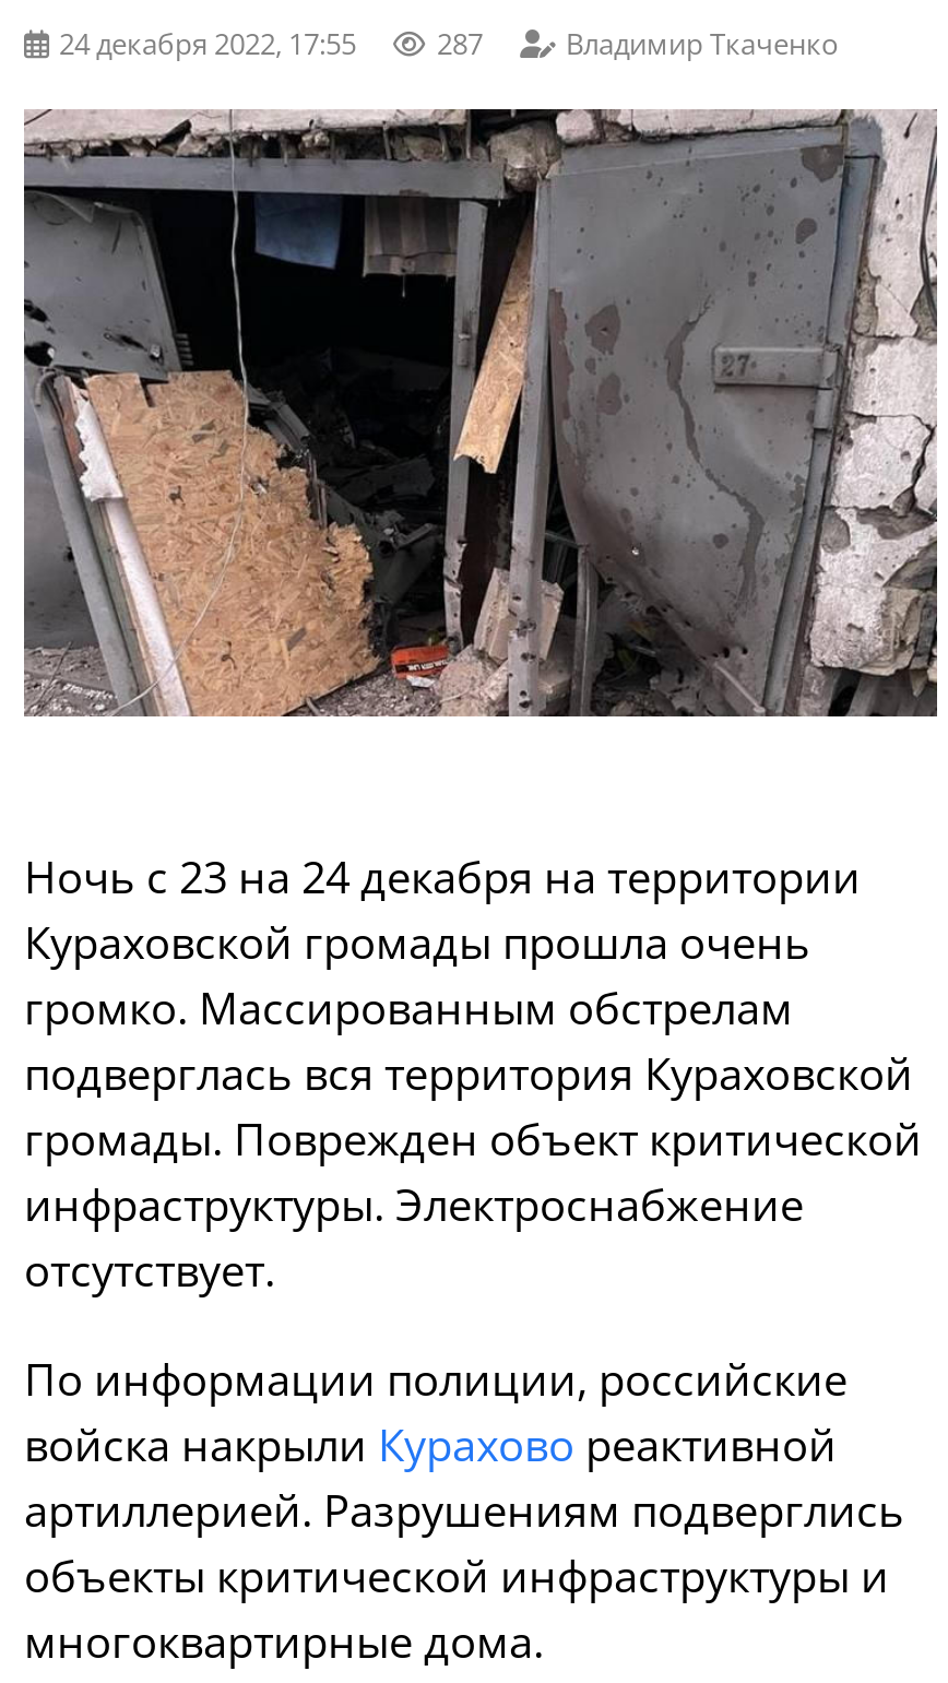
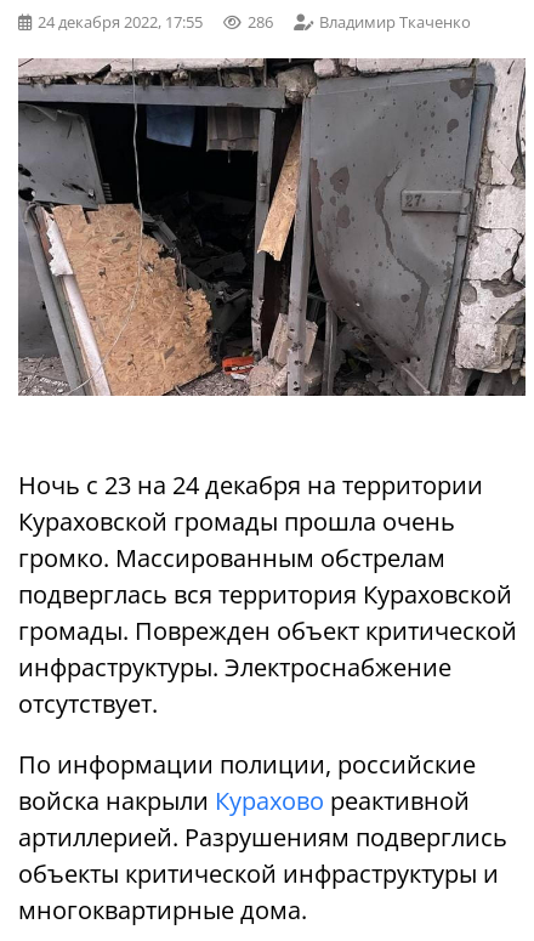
[437,24,483,63] 287 -> [248,11,273,33] 286

